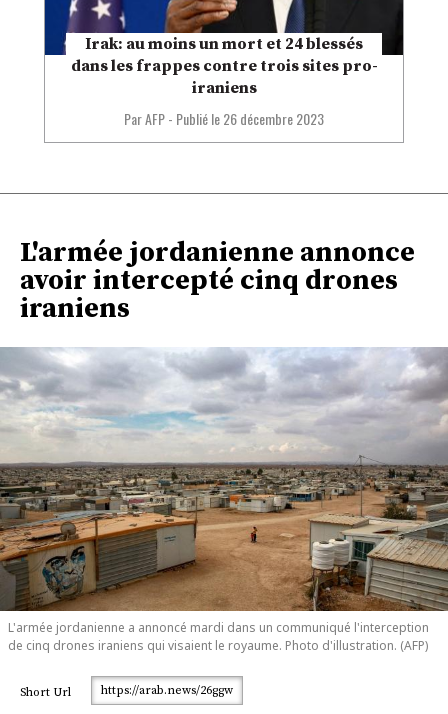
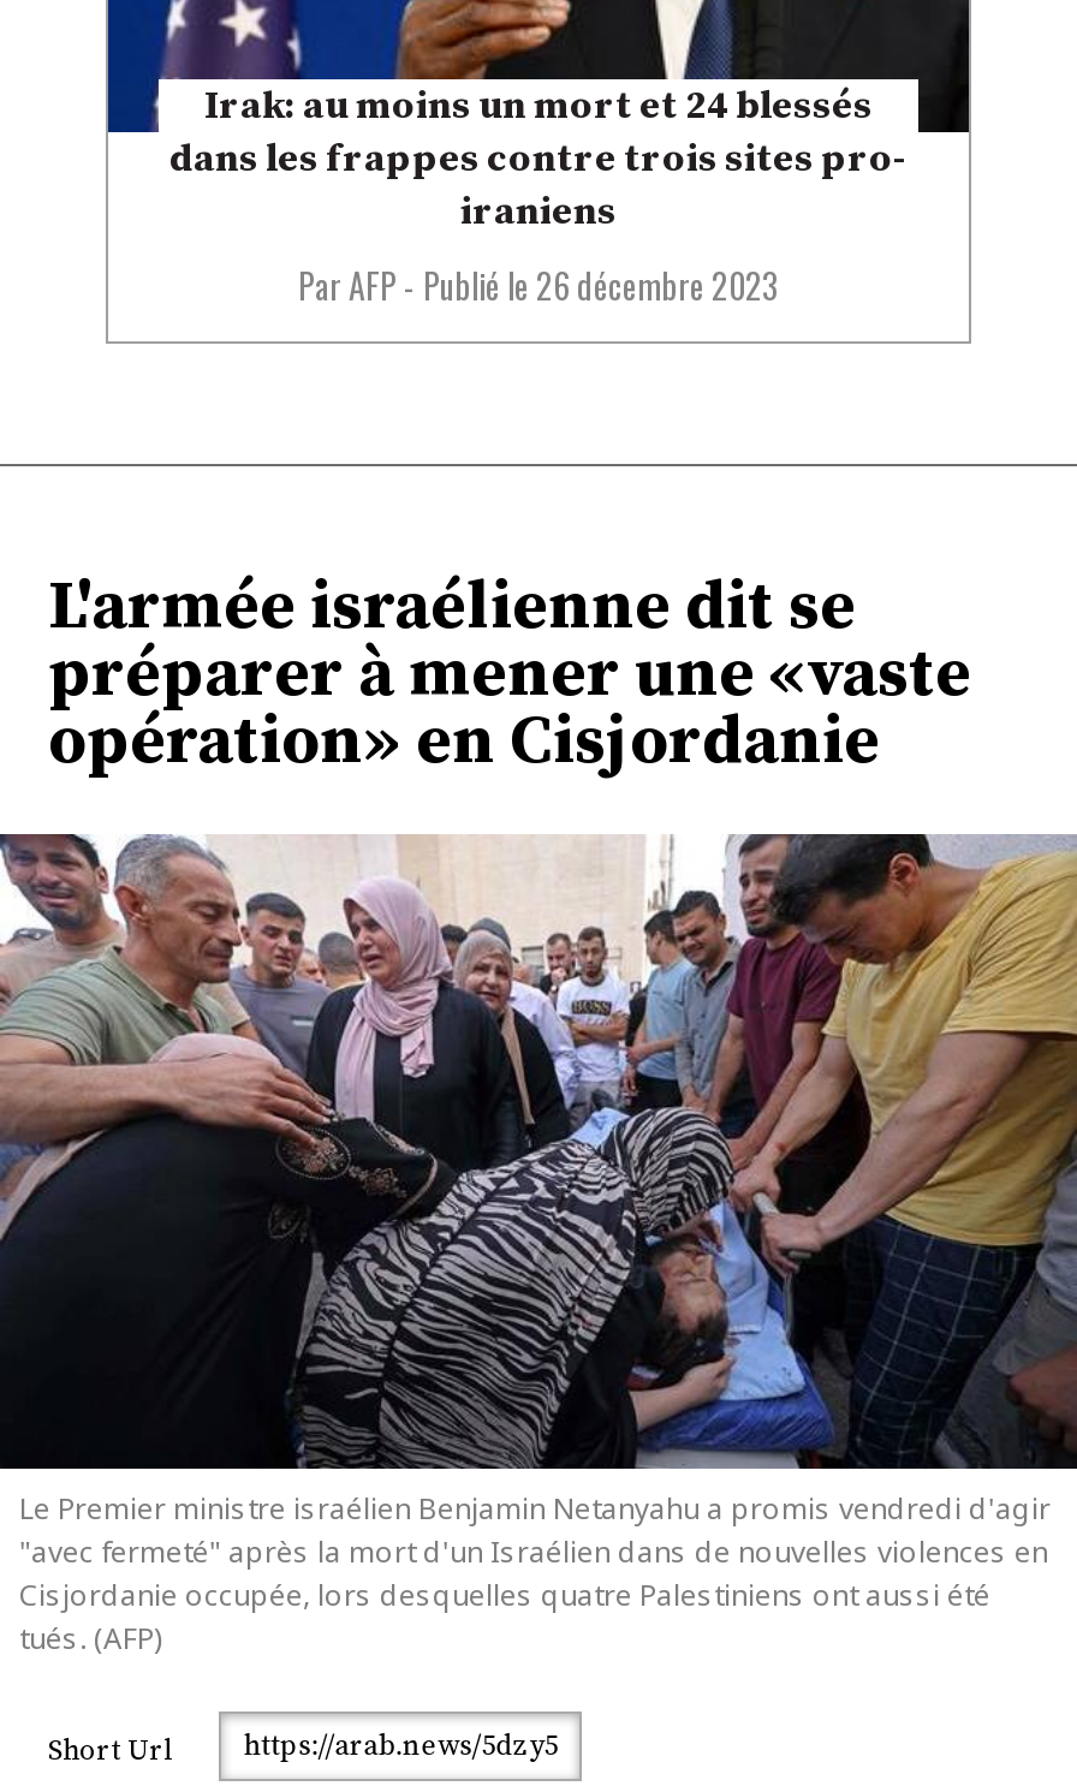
[20,235,415,326] L'armée jordanienne annonce | avoir intercepté cinq drones | iraniens -> [48,565,971,783] L'armée israélienne dit se | préparer à mener une «vaste | opération» en Cisjordanie
[3,347,445,576] [image] -> [7,832,1070,1471] [image]
[8,619,429,654] L'armée jordanienne a annoncé mardi dans un communiqué l'interception | de cinq drones iraniens qui visaient le royaume. Photo d'illustration. (AFP) -> [19,1488,1051,1659] Le Premier ministre israélien Benjamin Netanyahu a promis vendredi d'agir | "avec fermeté" après la mort d'un Israélien dans de nouvelles violences en | Cisjordanie occupée, lors desquelles quatre Palestiniens ont aussi été | tués. (AFP)
[101,683,233,698] https://arab.news/26ggw -> [243,1728,558,1764] https://arab.news/5dzy5

